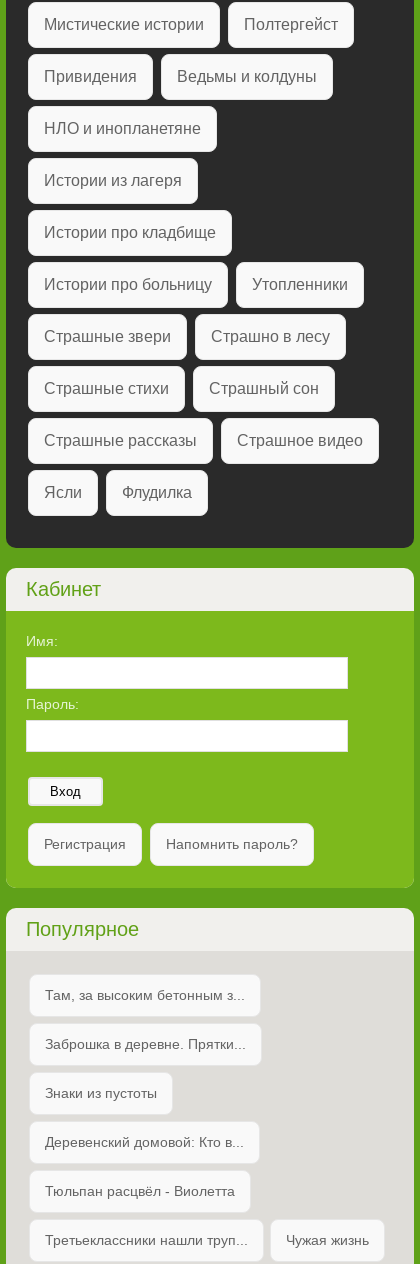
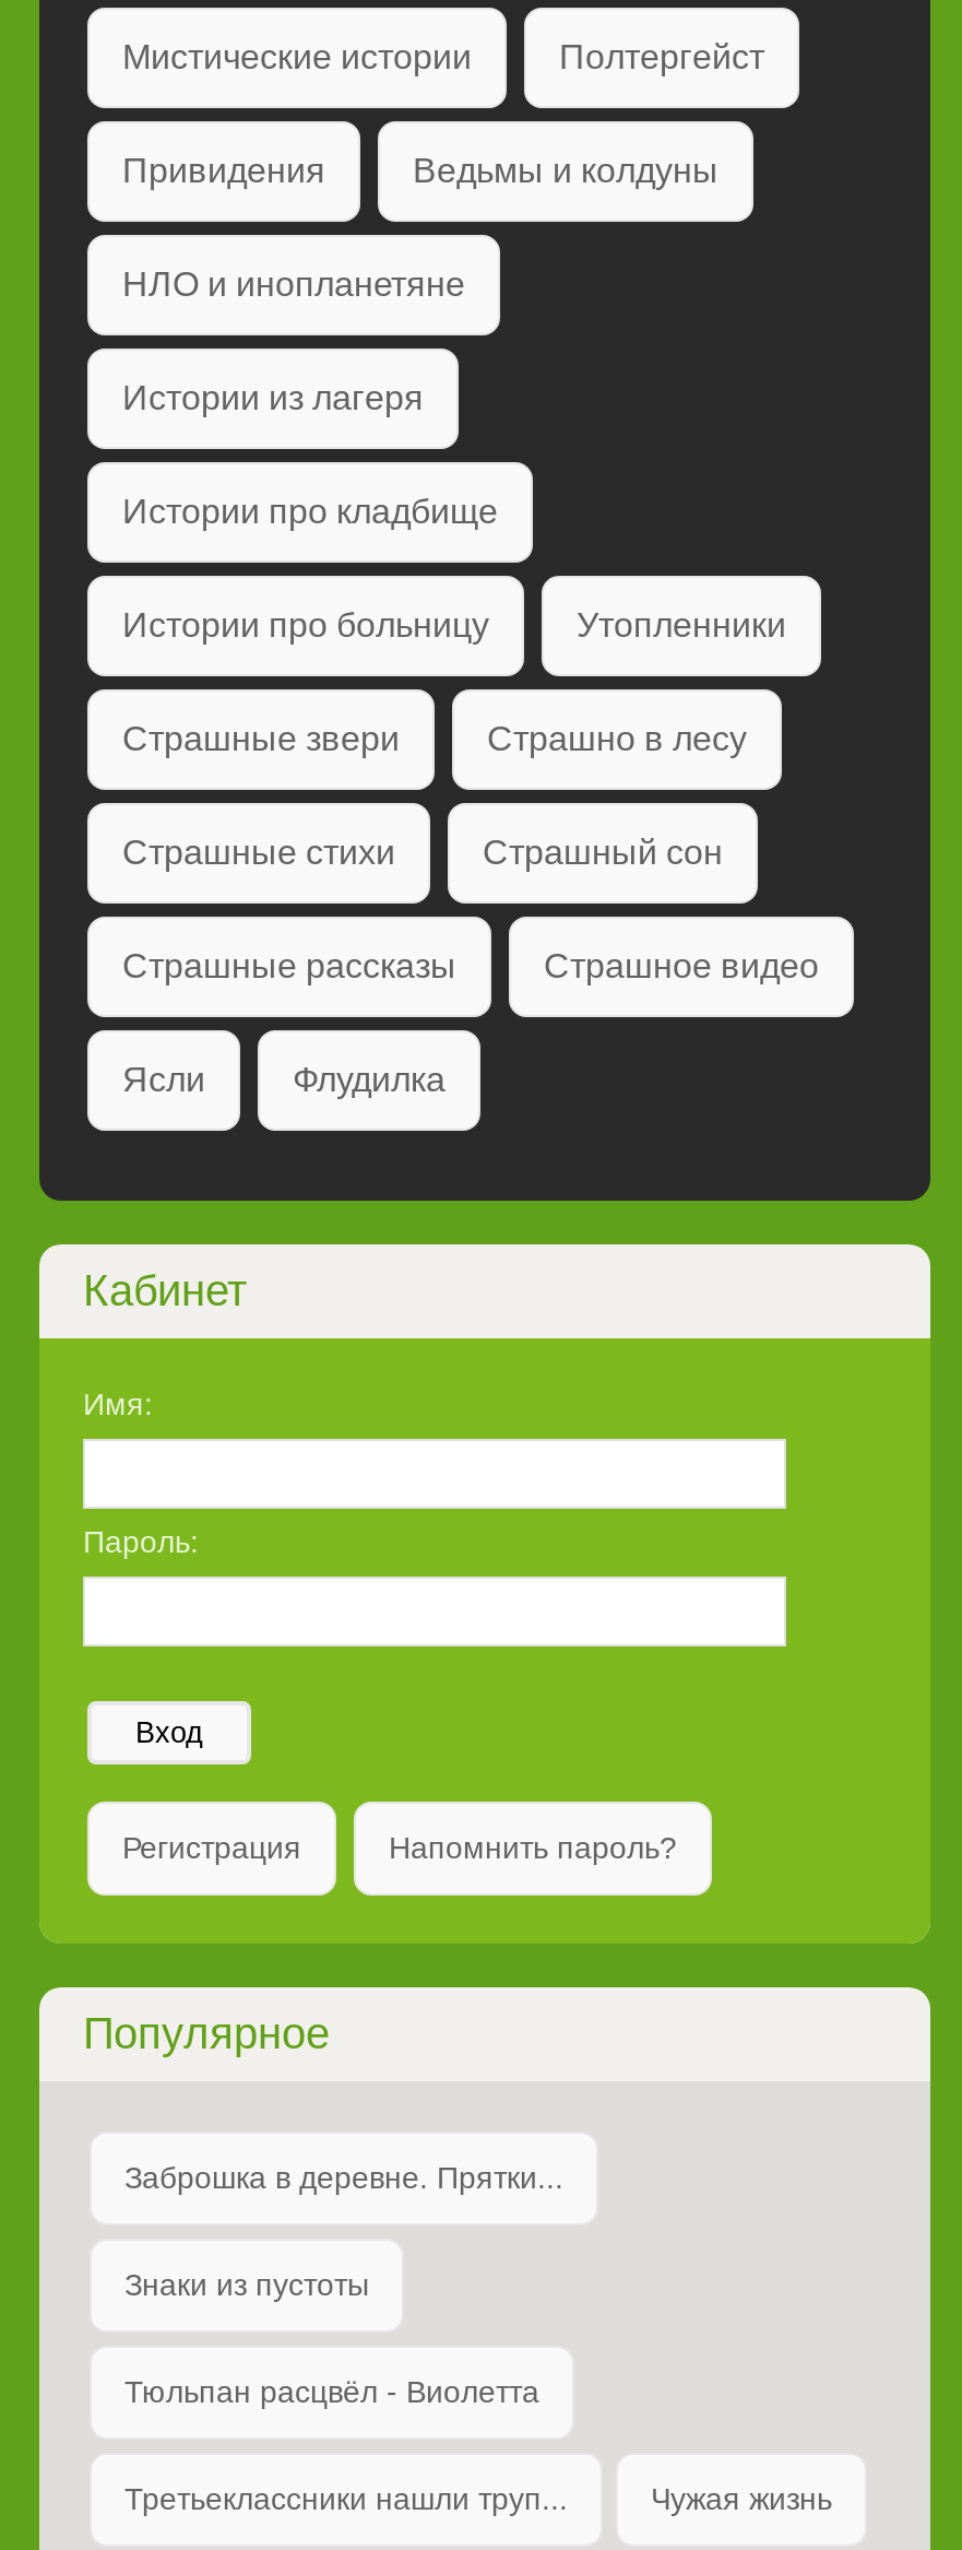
[45,987,245,1003] Там, за высоким бетонным з... -> none
[45,1134,244,1150] Деревенский домовой: Кто в... -> none

